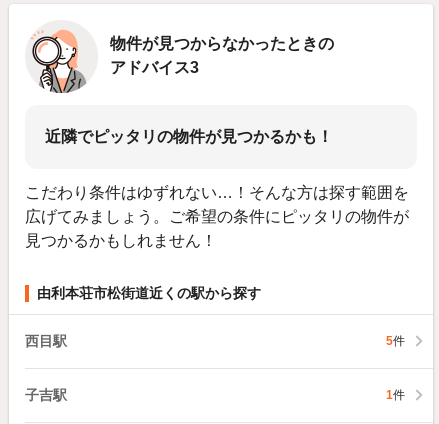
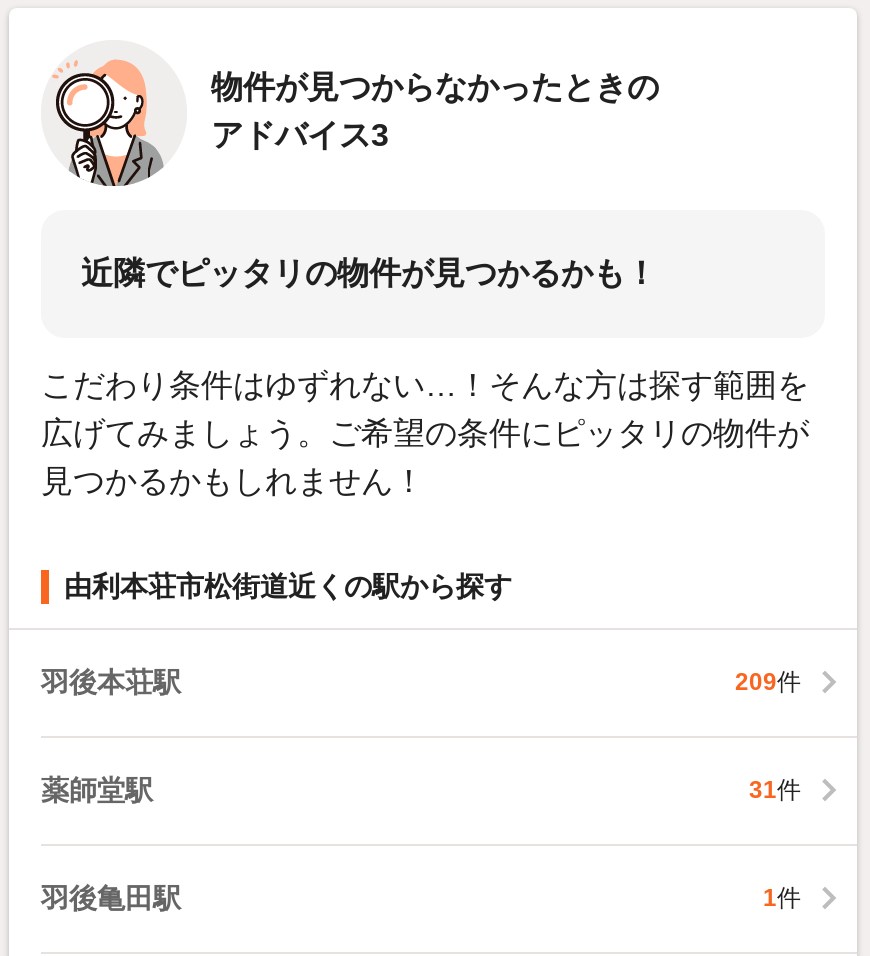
[25,333,405,403] 西目駅 | 5件 | 子吉駅 -> [41,666,801,914] 羽後本荘駅 | 209件 | 薬師堂駅 | 31件 | 羽後亀田駅

